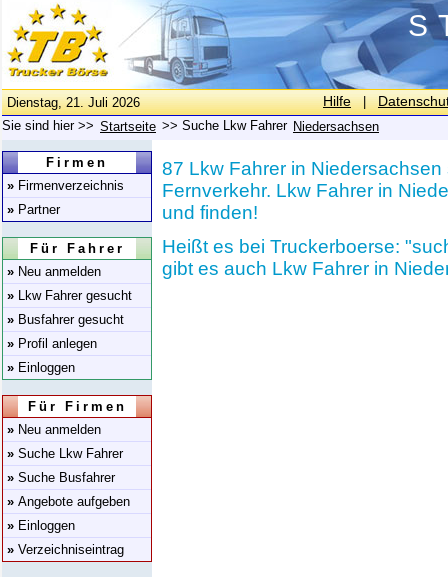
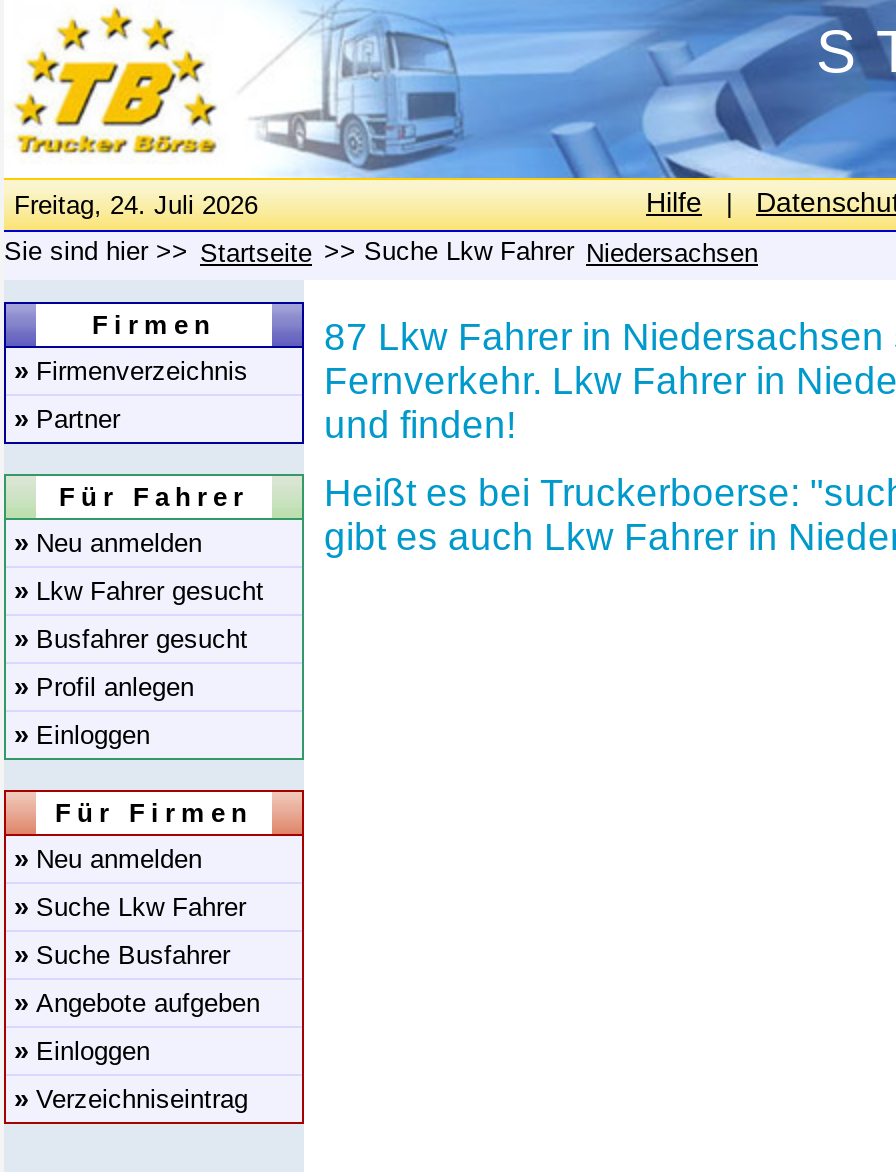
[7,95,140,110] Dienstag, 21. Juli 2026 -> [14,190,258,220] Freitag, 24. Juli 2026

